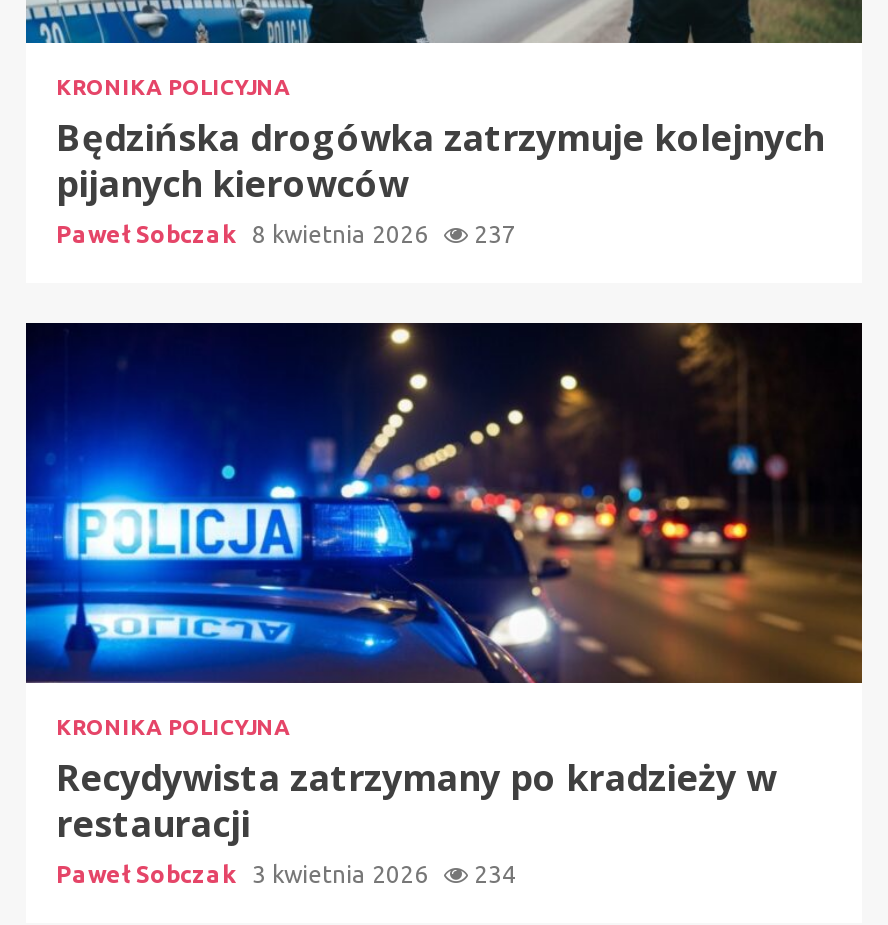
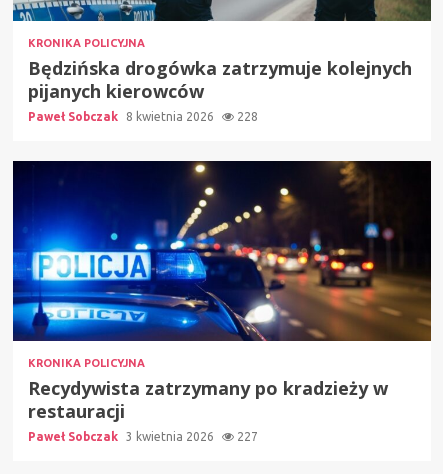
[56,221,516,247] Paweł Sobczak 8 kwietnia 2026 237 -> [28,110,258,123] Paweł Sobczak 8 kwietnia 2026 228
[56,861,516,887] Paweł Sobczak 3 kwietnia 2026 234 -> [28,430,258,443] Paweł Sobczak 3 kwietnia 2026 227

